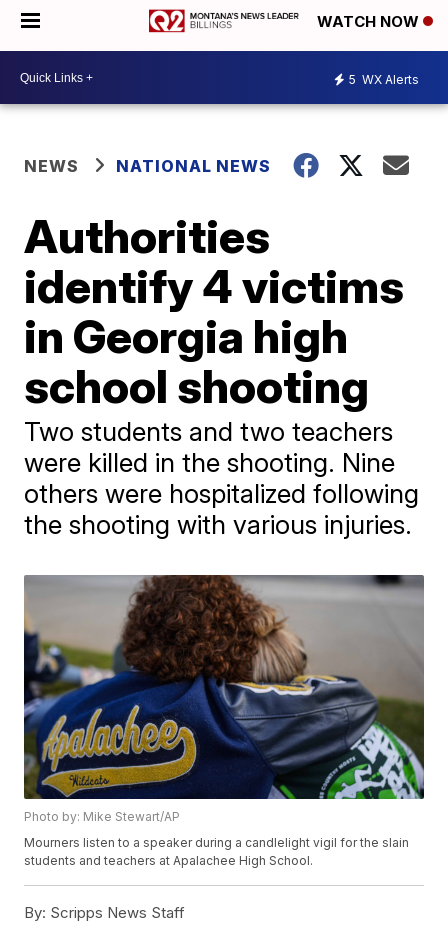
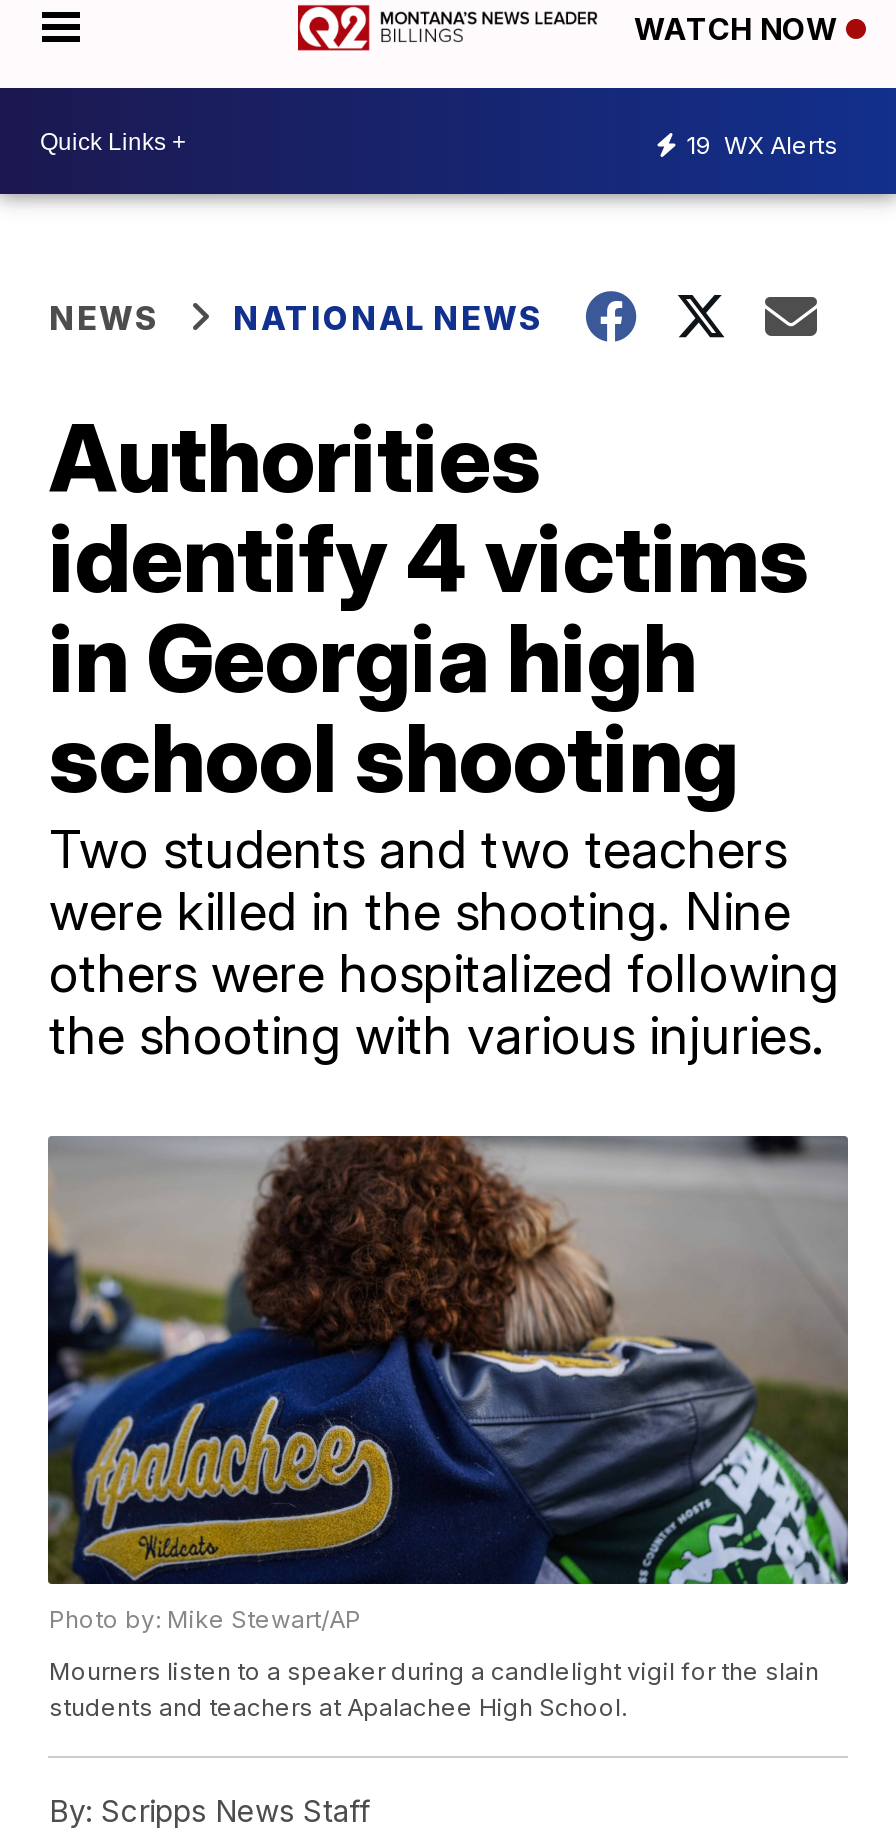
[349,71,419,86] 5 WX Alerts -> [686,129,838,159] 19 WX Alerts

